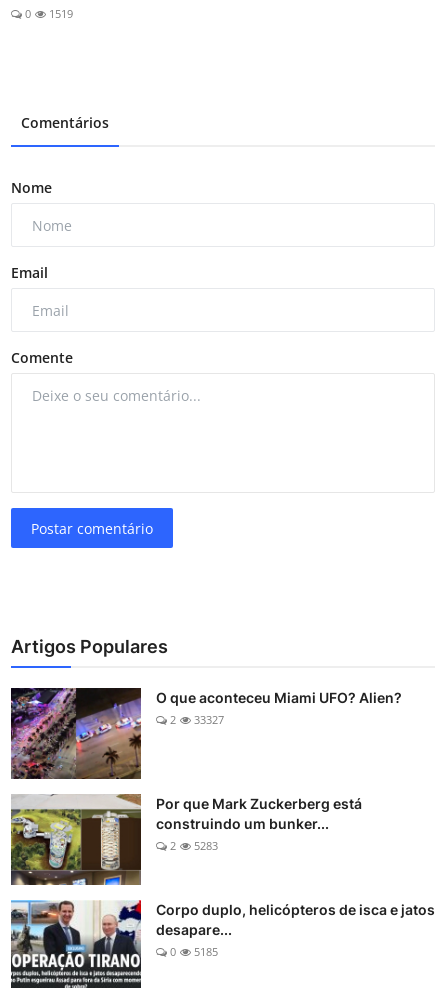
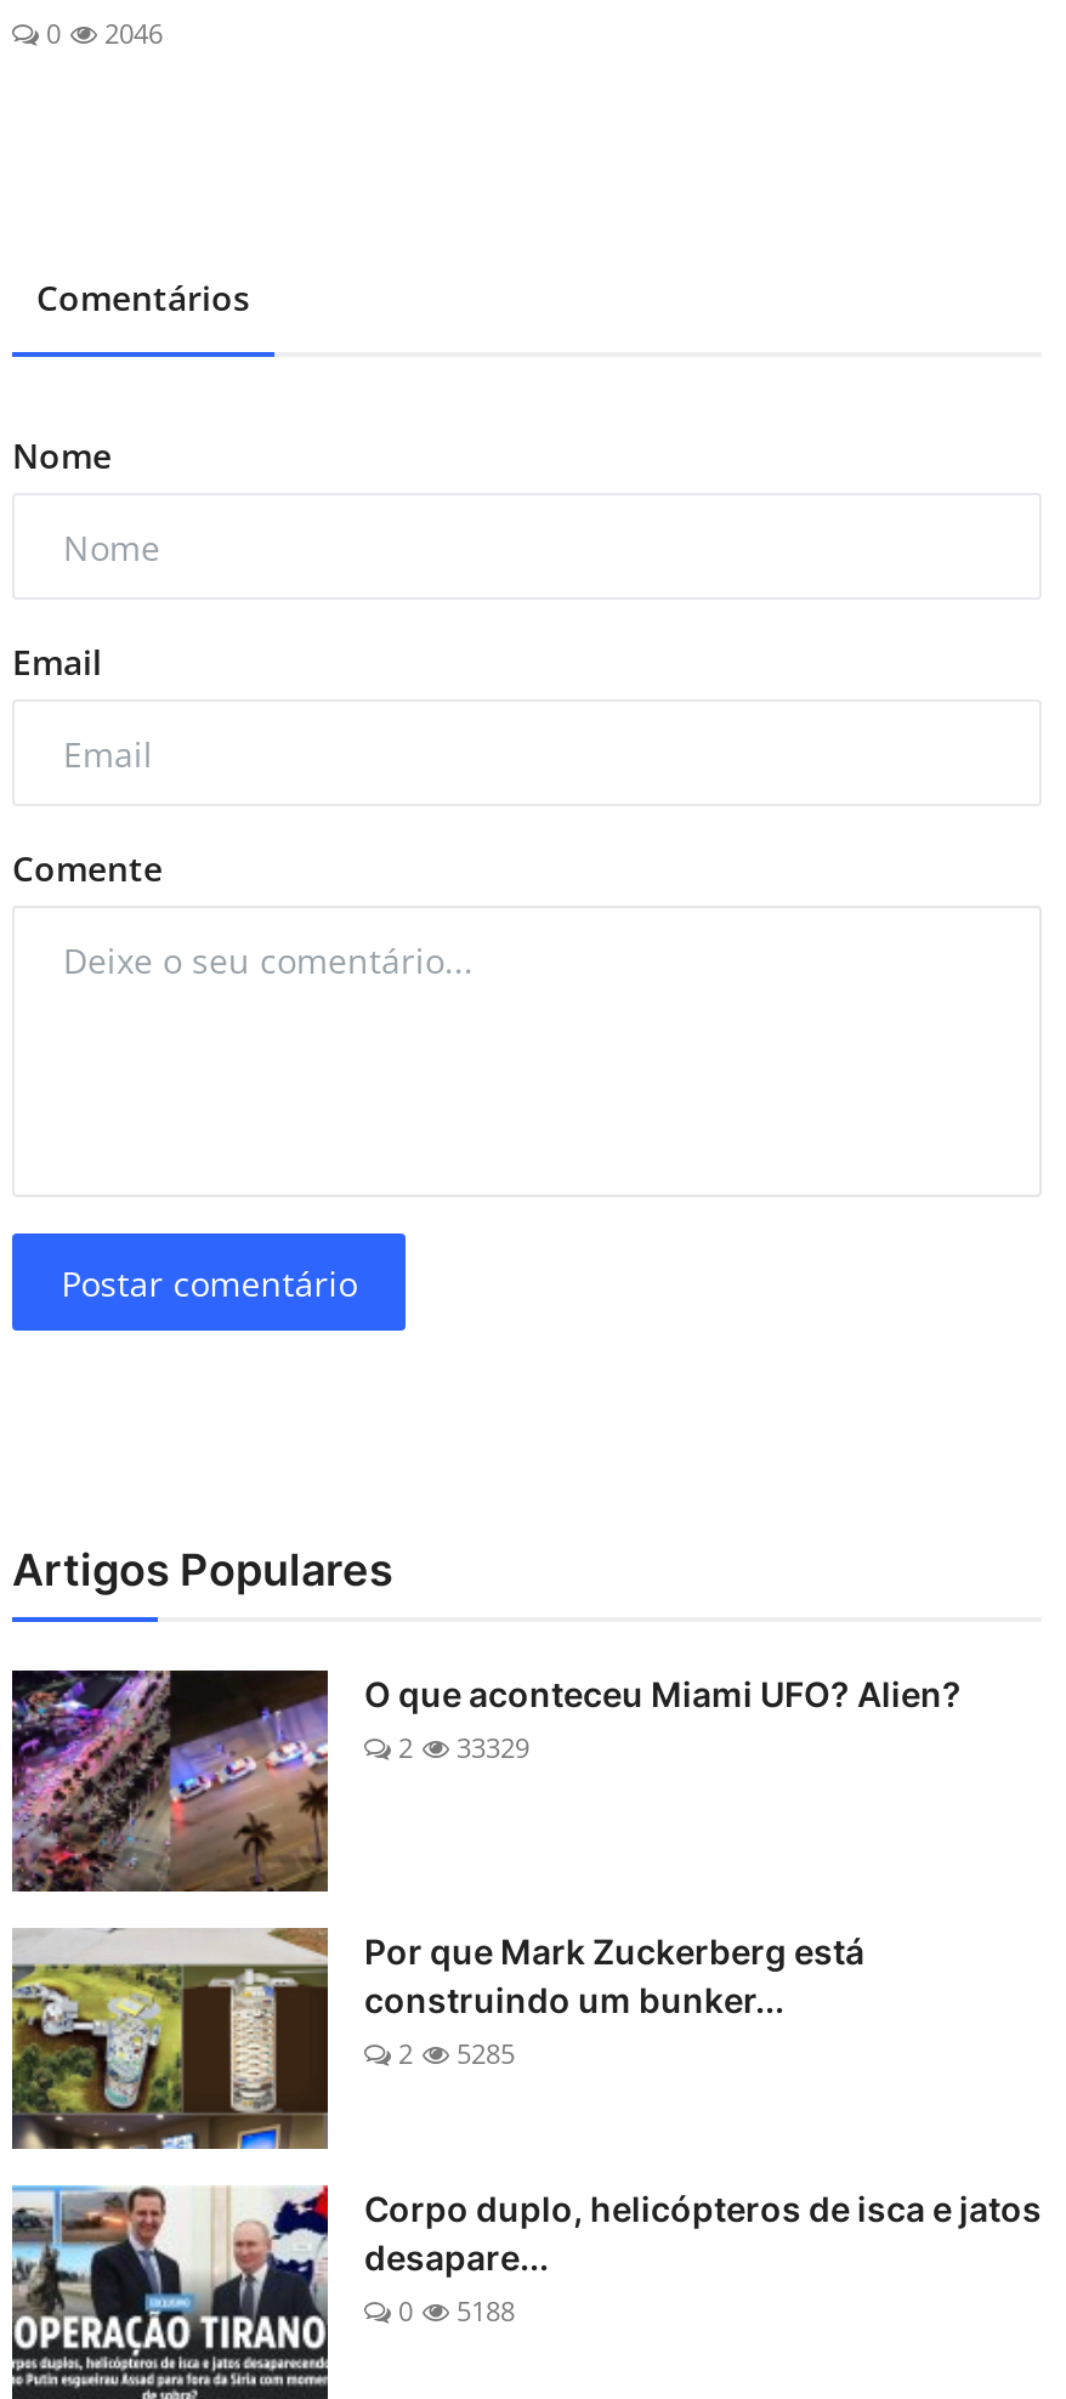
[22,6,73,21] 0 1519 -> [39,15,163,51] 0 2046
[167,712,224,727] 2 33327 -> [391,1730,529,1766] 2 33329
[167,838,218,853] 2 5283 -> [391,2036,515,2072] 2 5285
[167,944,218,959] 0 5185 -> [391,2293,515,2330] 0 5188

